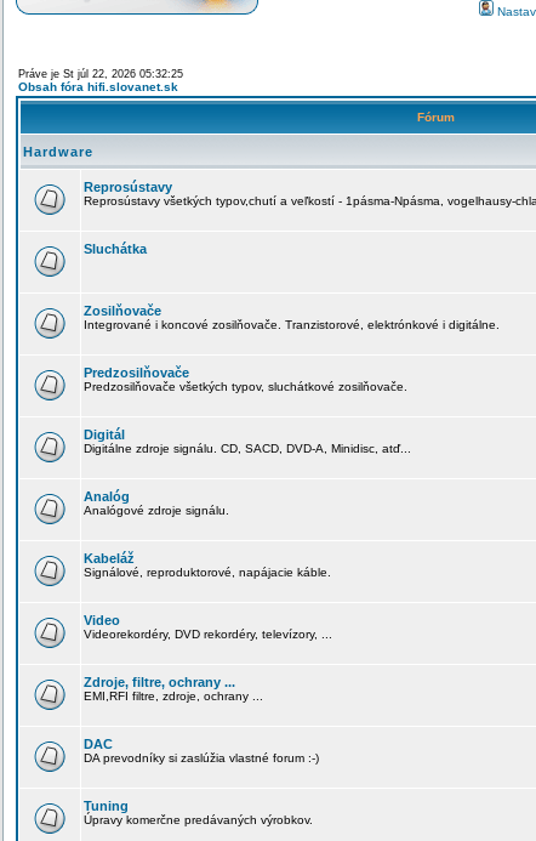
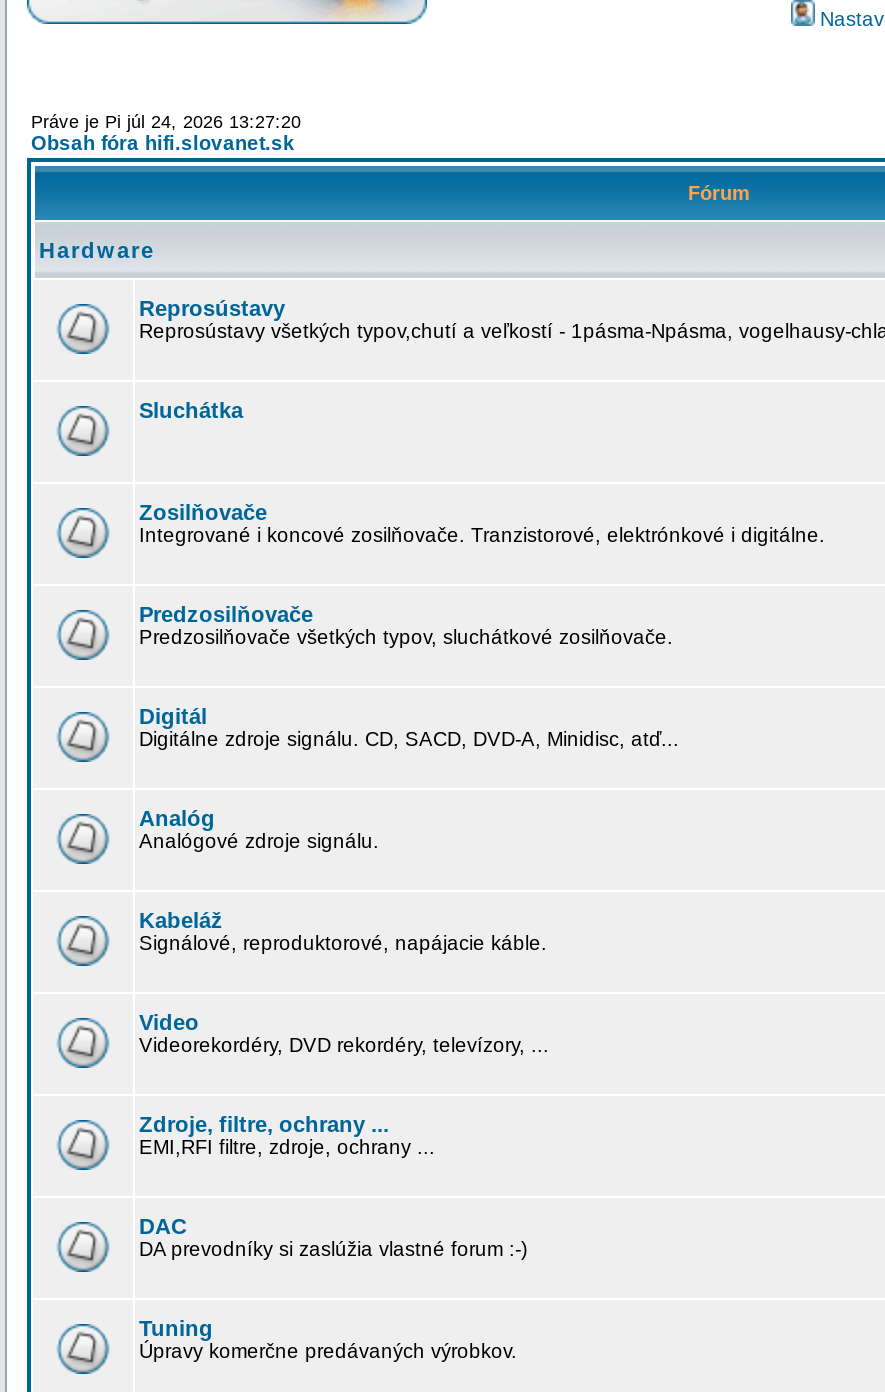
[18,68,183,80] Práve je St júl 22, 2026 05:32:25 -> [31,112,301,132] Práve je Pi júl 24, 2026 13:27:20

